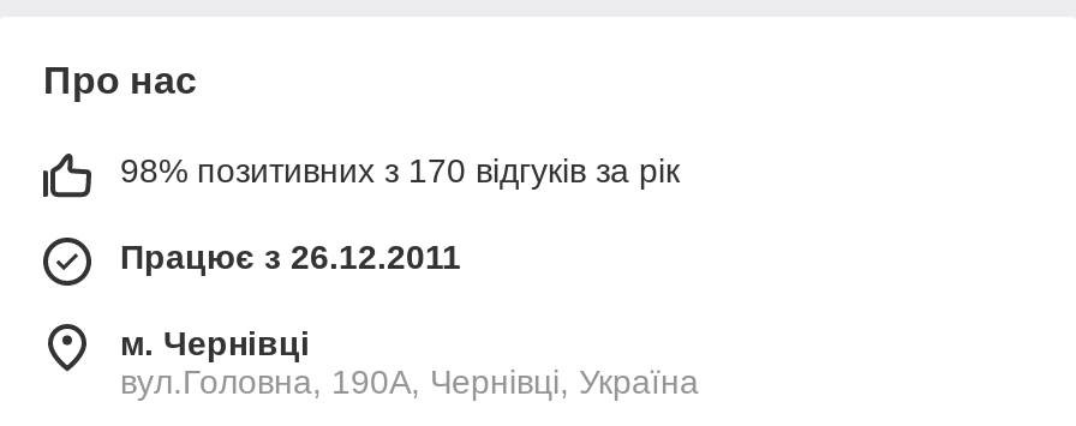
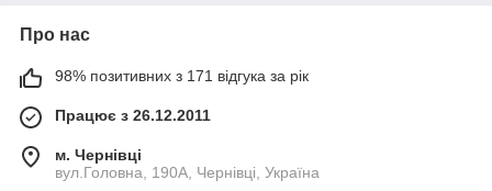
[120,151,680,189] 98% позитивних з 170 відгуків за рік -> [55,67,309,84] 98% позитивних з 171 відгука за рік

